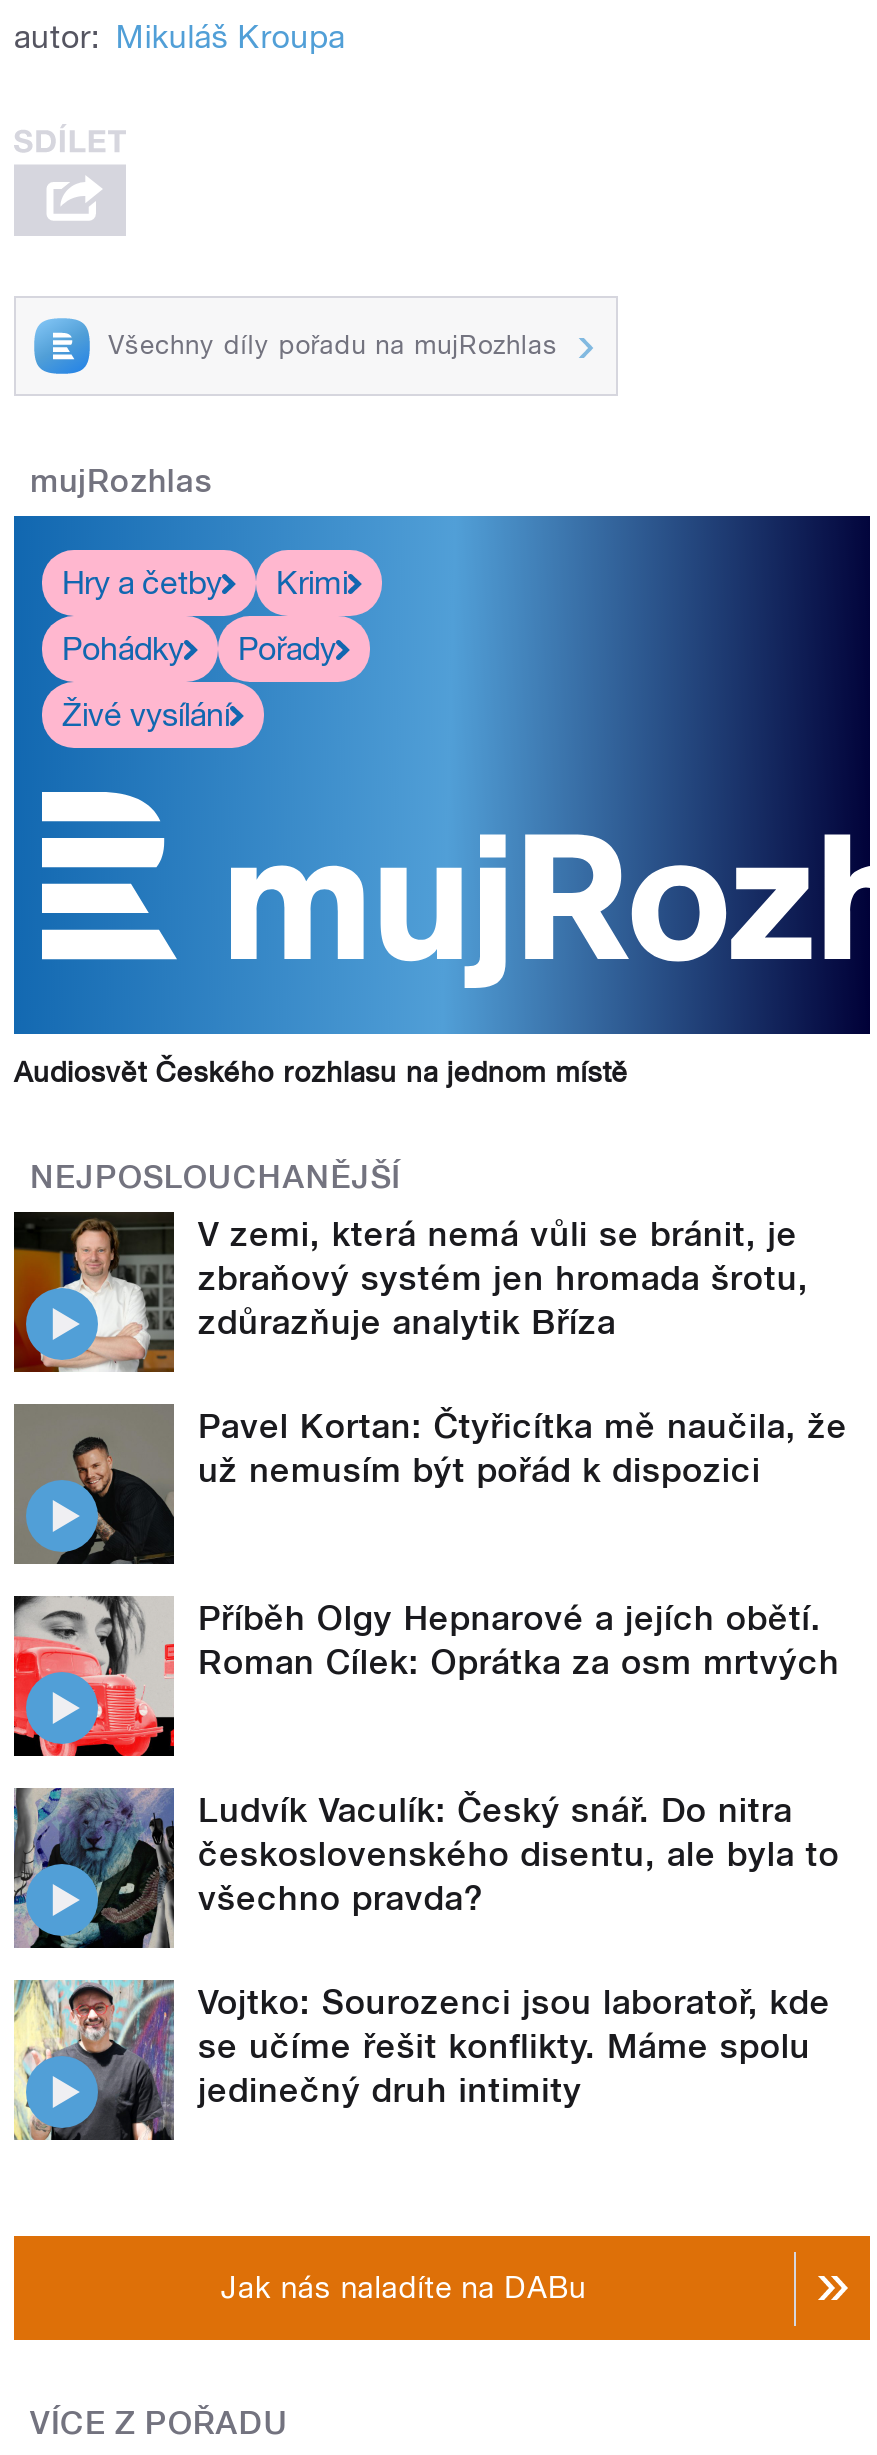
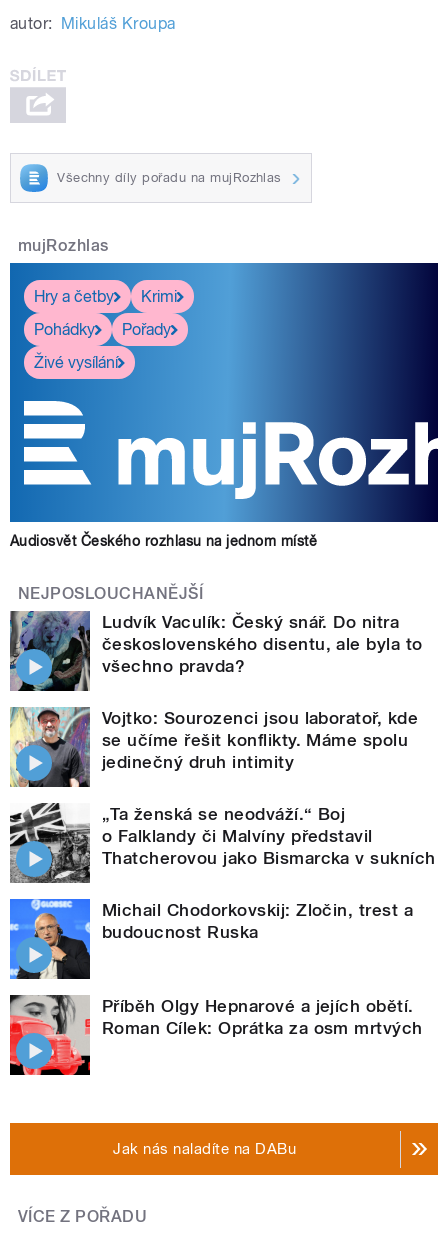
[12,1210,847,1490] [image] | V zemi, která nemá vůli se bránit, je | zbraňový systém jen hromada šrotu, | zdůrazňuje analytik Bříza | Pavel Kortan: Čtyřicítka mě naučila, že | už nemusím být pořád k dispozici -> none
[12,1404,174,1566] [image] -> none
moved [12,1594,840,1758] -> [9,994,423,1076]: [image] | Příběh Olgy Hepnarové a jejích obětí. | Roman Cílek: Oprátka za osm mrtvých
moved [10,1786,840,2110] -> [8,610,423,772]: [image] | Ludvík Vaculík: Český snář. Do nitra | československého disentu, ale byla to | všechno pravda? | Vojtko: Sourozenci jsou laboratoř, kde | se učíme řešit konflikty. Máme spolu | jedinečný druh intimity
none -> [9,803,436,942] [image] | „Ta ženská se neodváží.“ Boj | o Falklandy či Malvíny představil | Thatcherovou jako Bismarcka v sukních | Michail Chodorkovskij: Zločin, trest a | budoucnost Ruska
none -> [9,898,91,979] [image]

